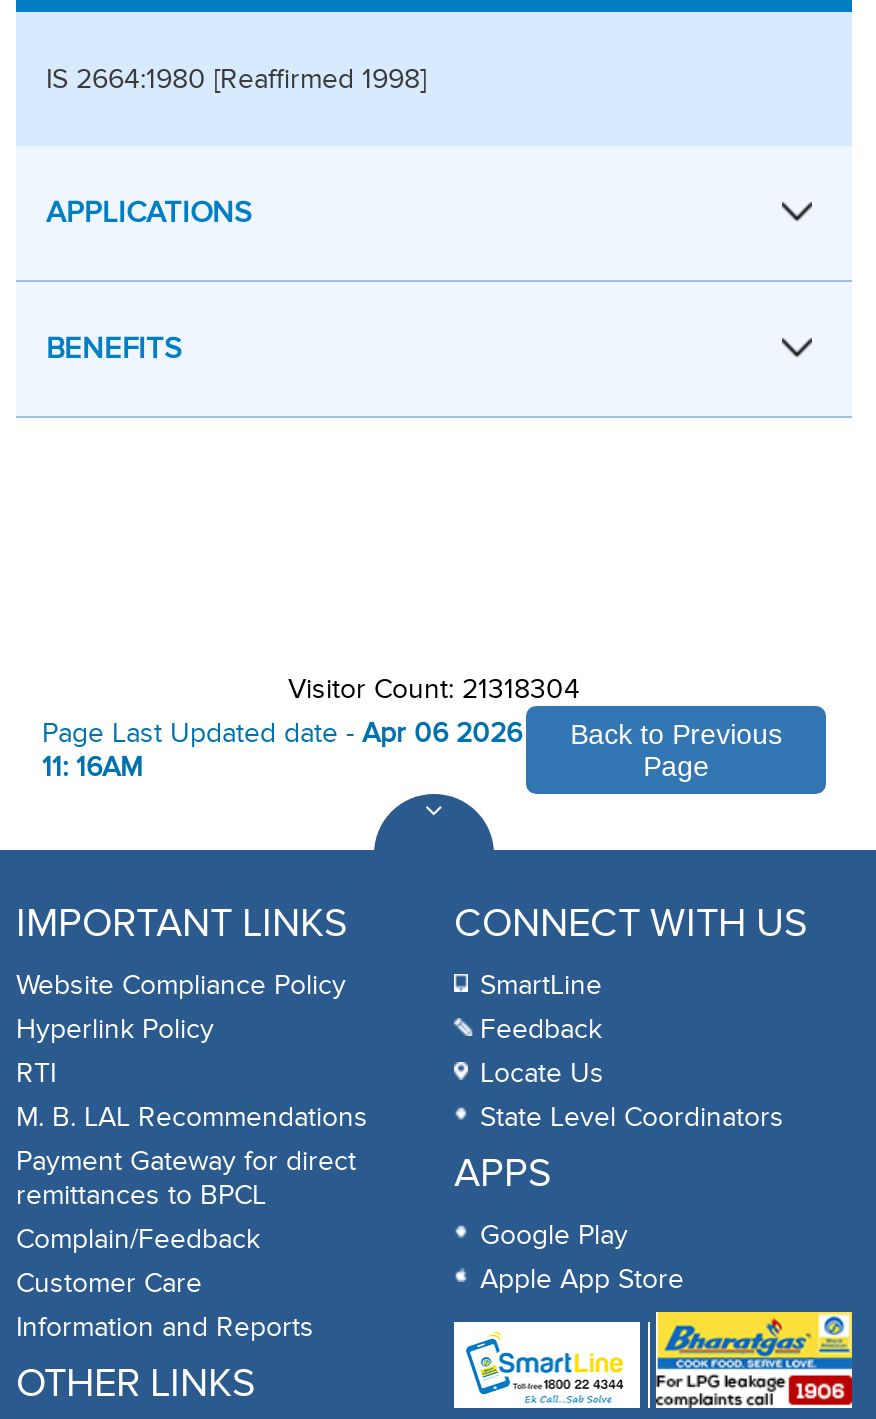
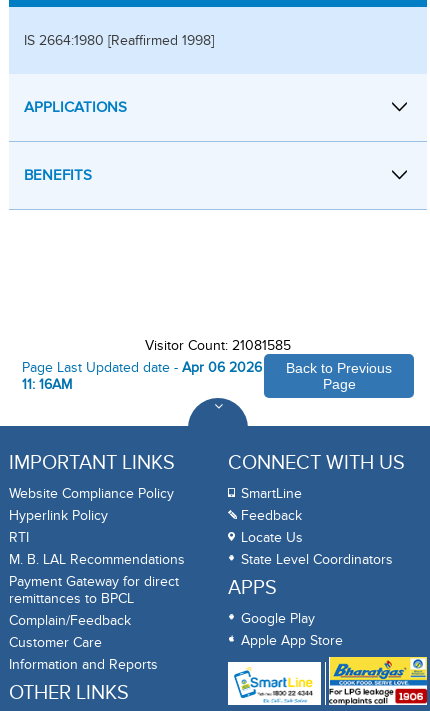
[288,672,580,706] Visitor Count: 21318304 -> [145,337,291,354] Visitor Count: 21081585

